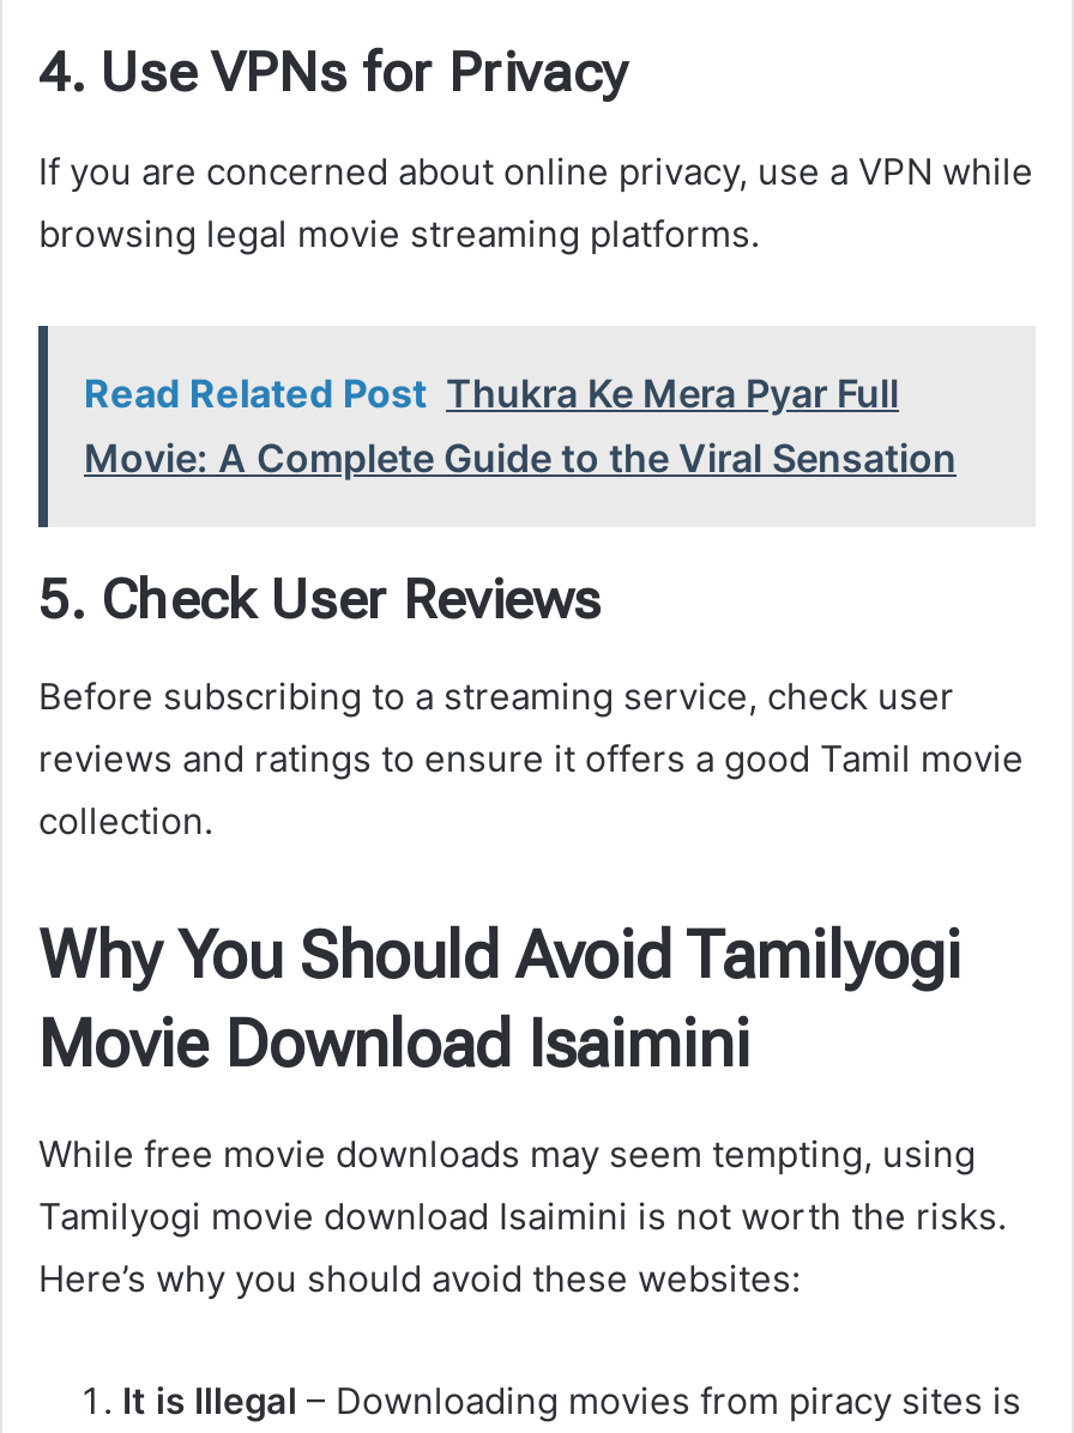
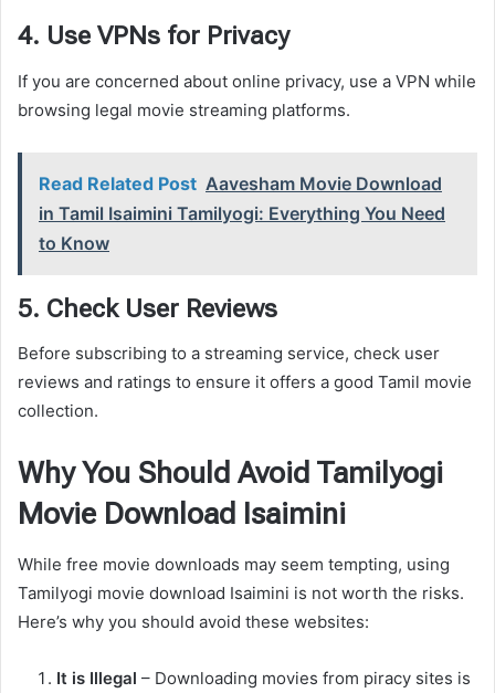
[84,368,957,480] Read Related Post Thukra Ke Mera Pyar Full | Movie: A Complete Guide to the Viral Sensation -> [39,172,445,254] Read Related Post Aavesham Movie Download | in Tamil Isaimini Tamilyogi: Everything You Need | to Know

